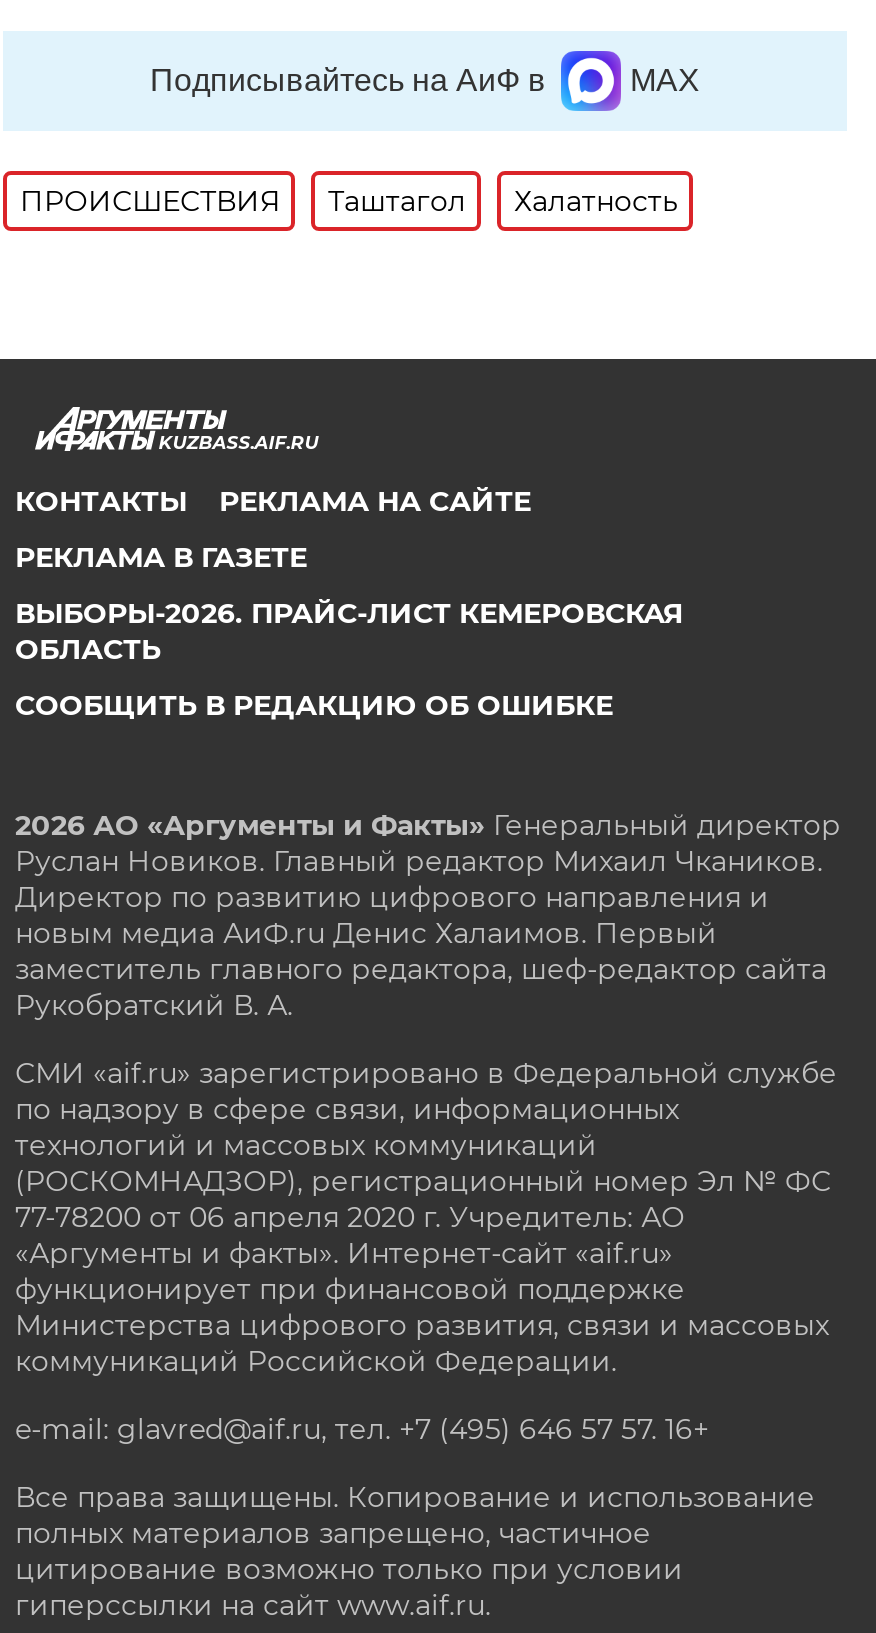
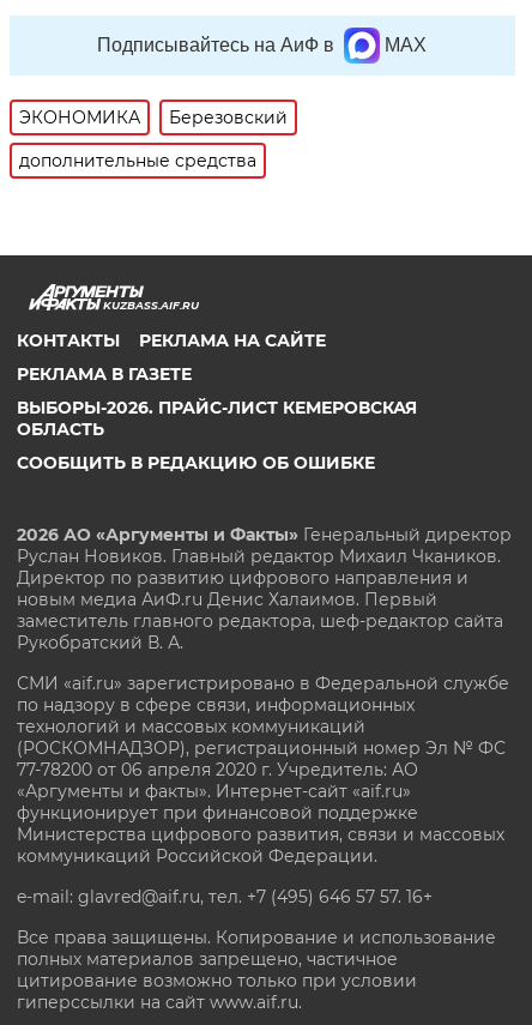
[20,183,678,219] ПРОИСШЕСТВИЯ | Таштагол | Халатность -> [20,107,288,172] ЭКОНОМИКА | Березовский | дополнительные средства

